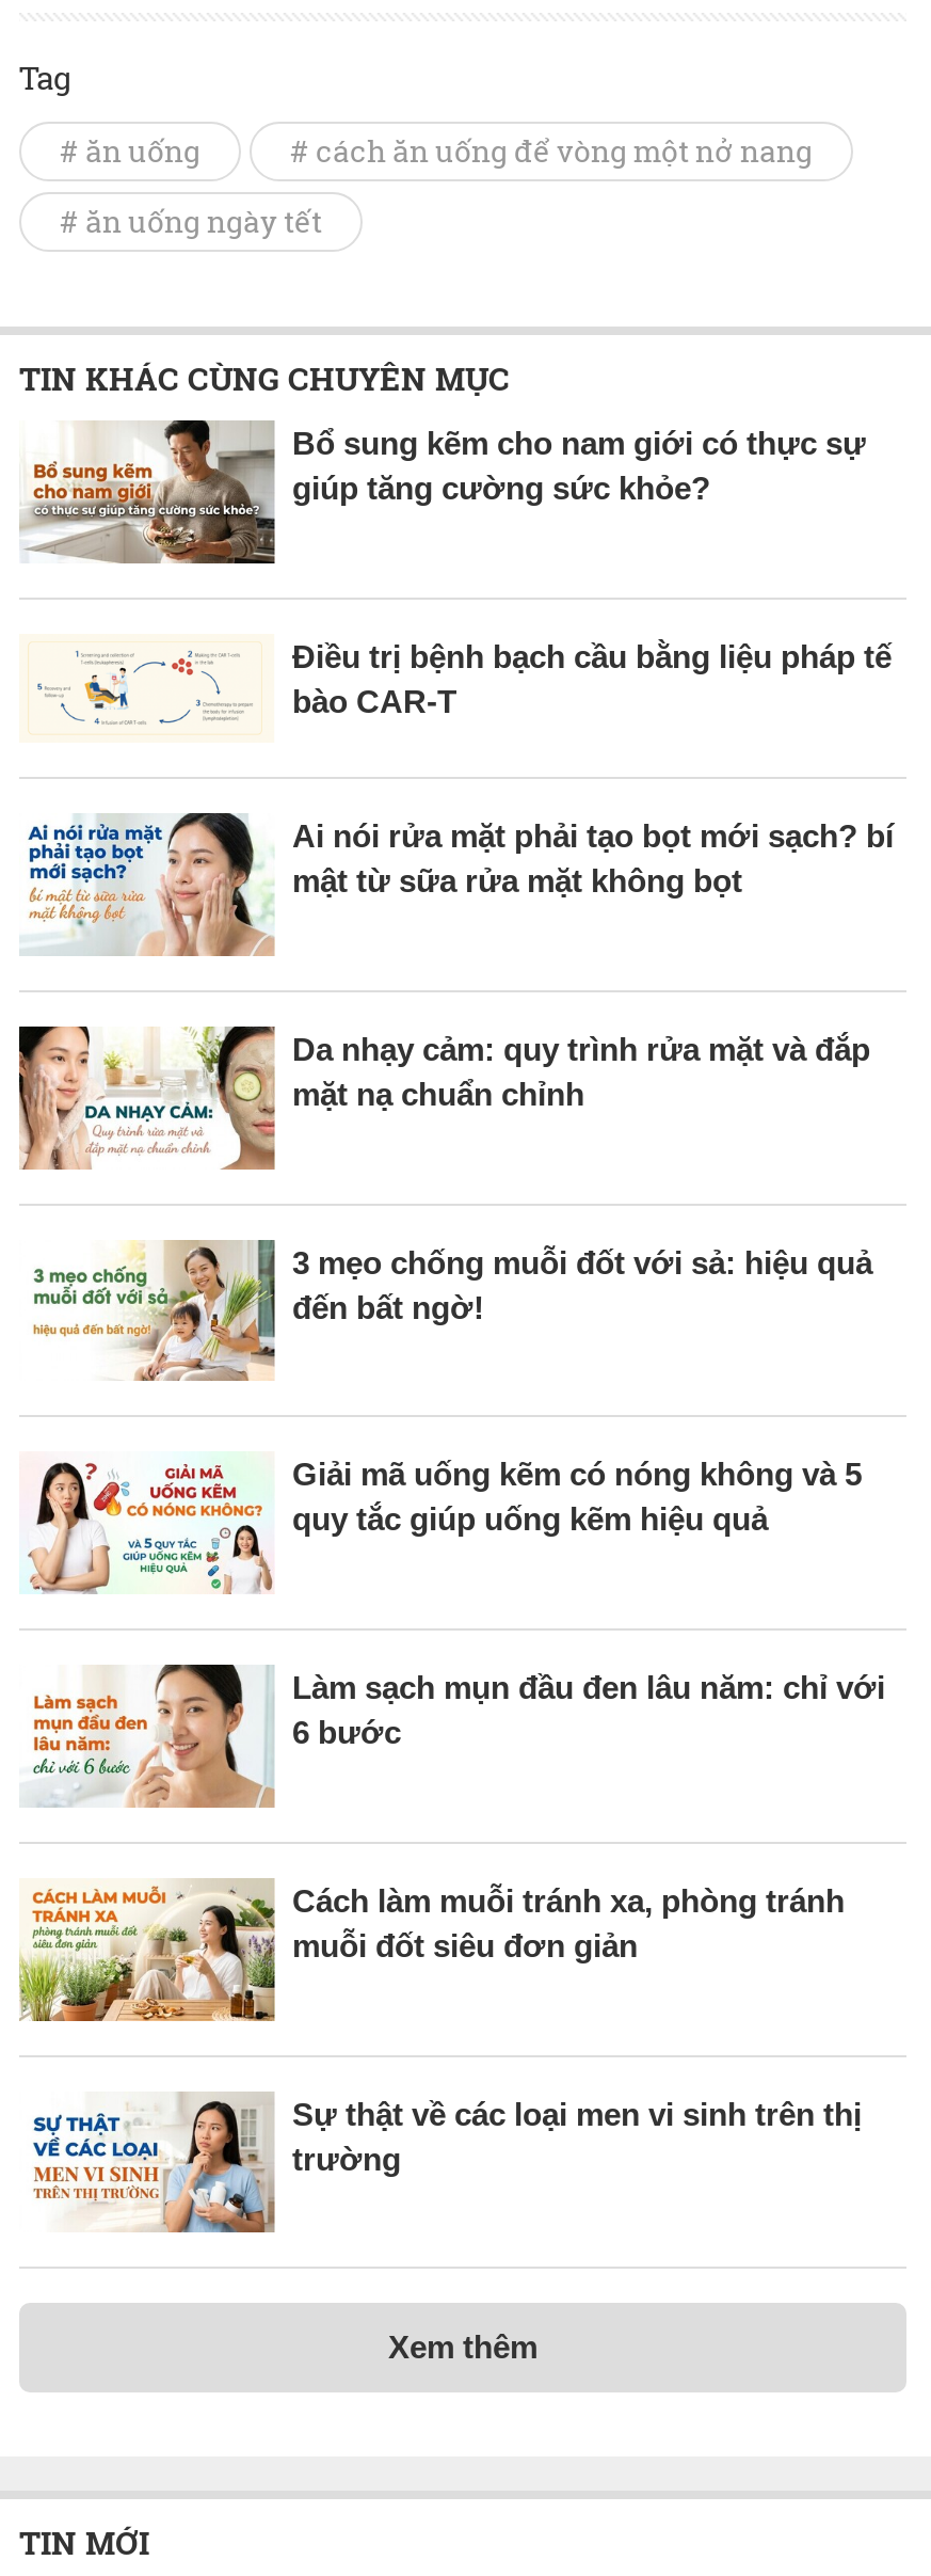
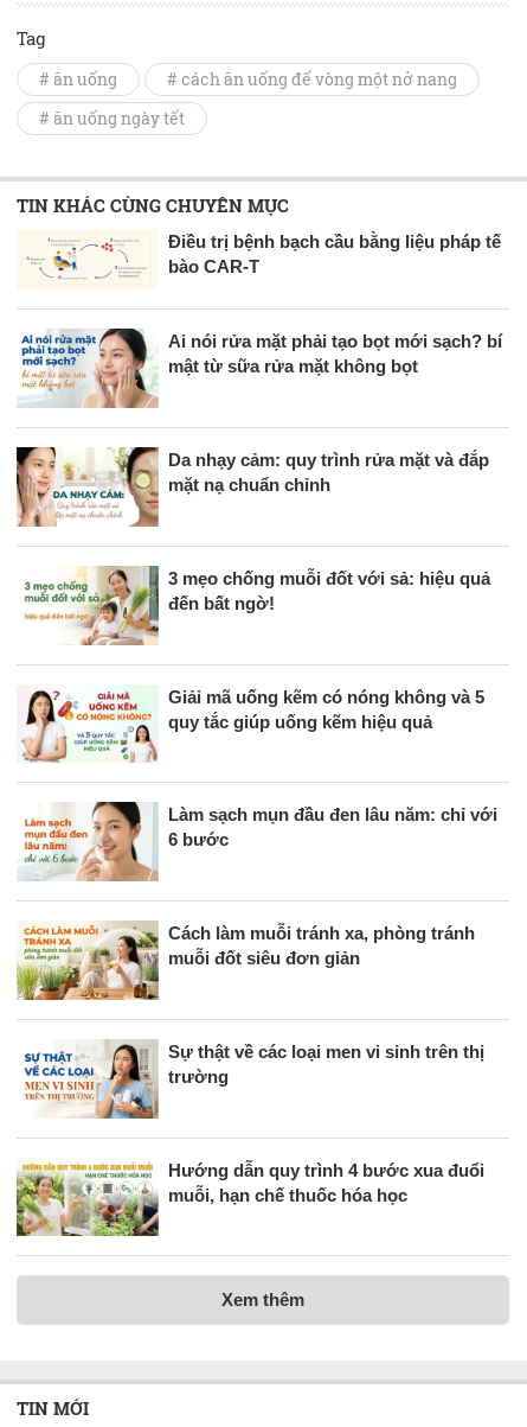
[19,418,866,566] [image] | Bổ sung kẽm cho nam giới có thực sự | giúp tăng cường sức khỏe? -> none
moved [177,638,894,2176] -> [104,231,502,1086]: [image] | Điều trị bệnh bạch cầu bằng liệu pháp tế | bào CAR-T | ... | Sự thật về các loại men vi sinh trên thị | trường
none -> [15,1159,484,1237] [image] | Hướng dẫn quy trình 4 bước xua đuổi | muỗi, hạn chế thuốc hóa học

